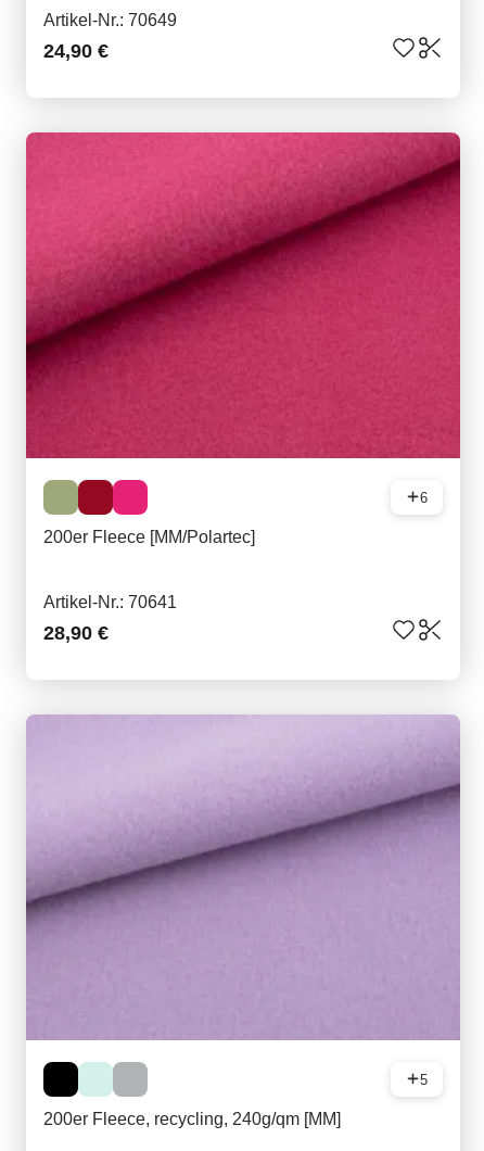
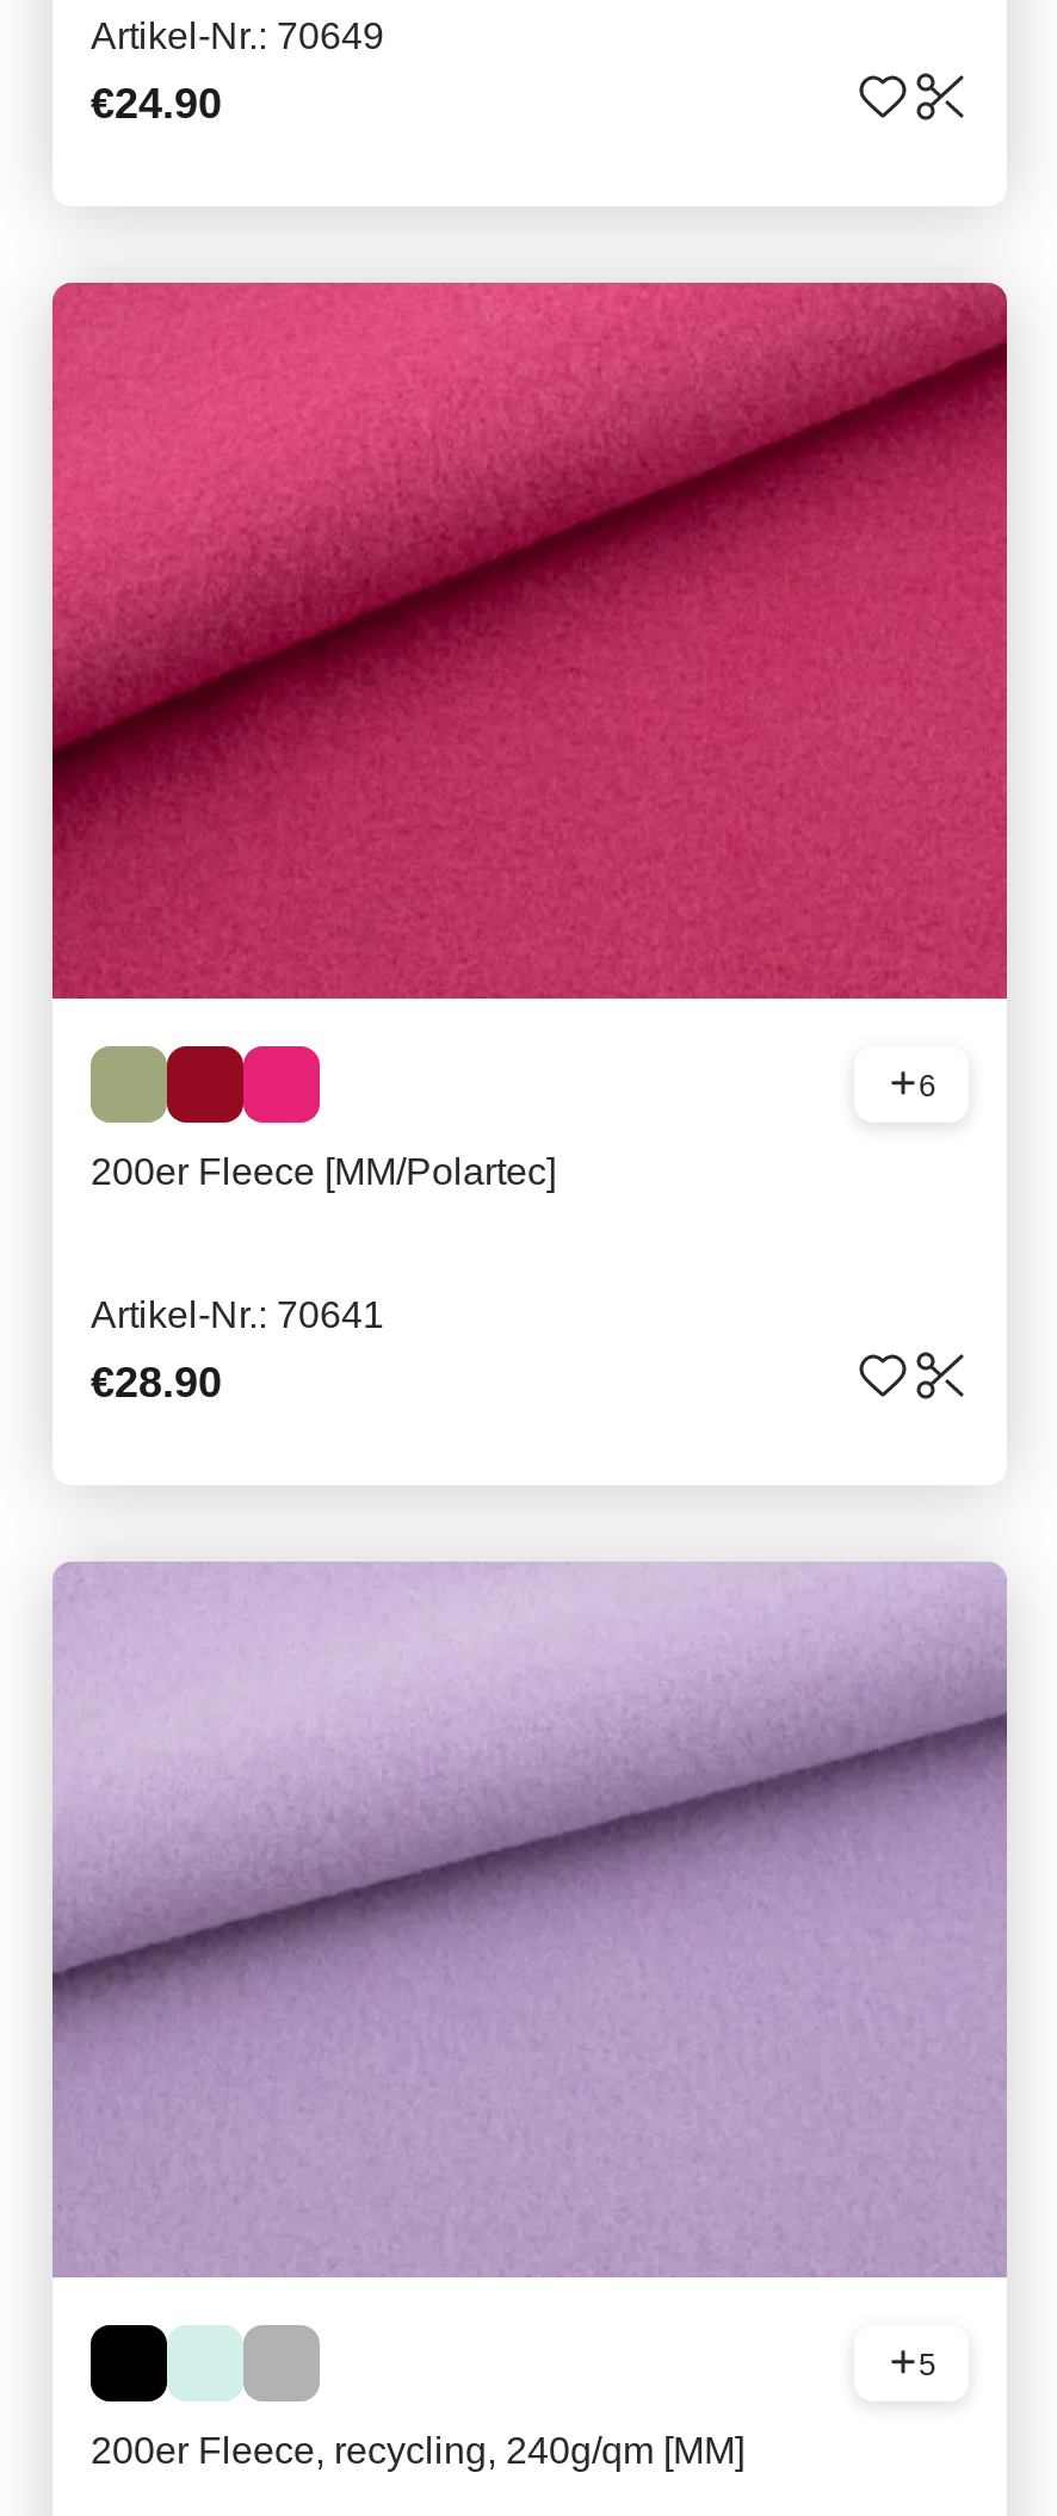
[43,40,109,62] 24,90 € -> [91,79,222,127] €24.90
[43,622,109,644] 28,90 € -> [91,1358,222,1406] €28.90

